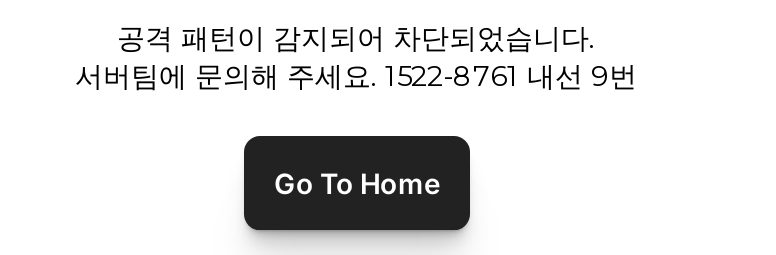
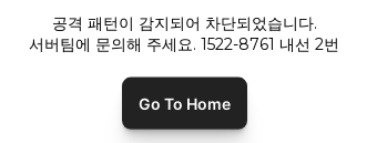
[75,58,637,94] 서버팀에 문의해 주세요. 1522-8761 내선 9번 -> [29,34,339,54] 서버팀에 문의해 주세요. 1522-8761 내선 2번

